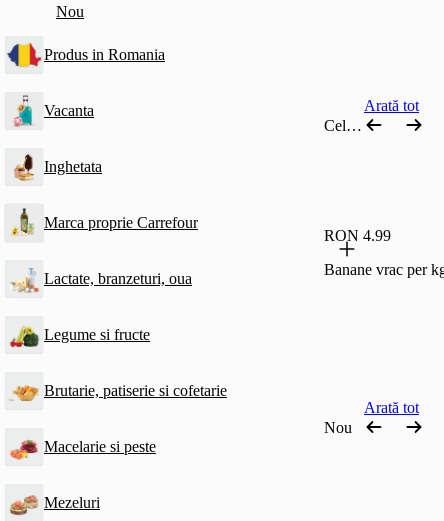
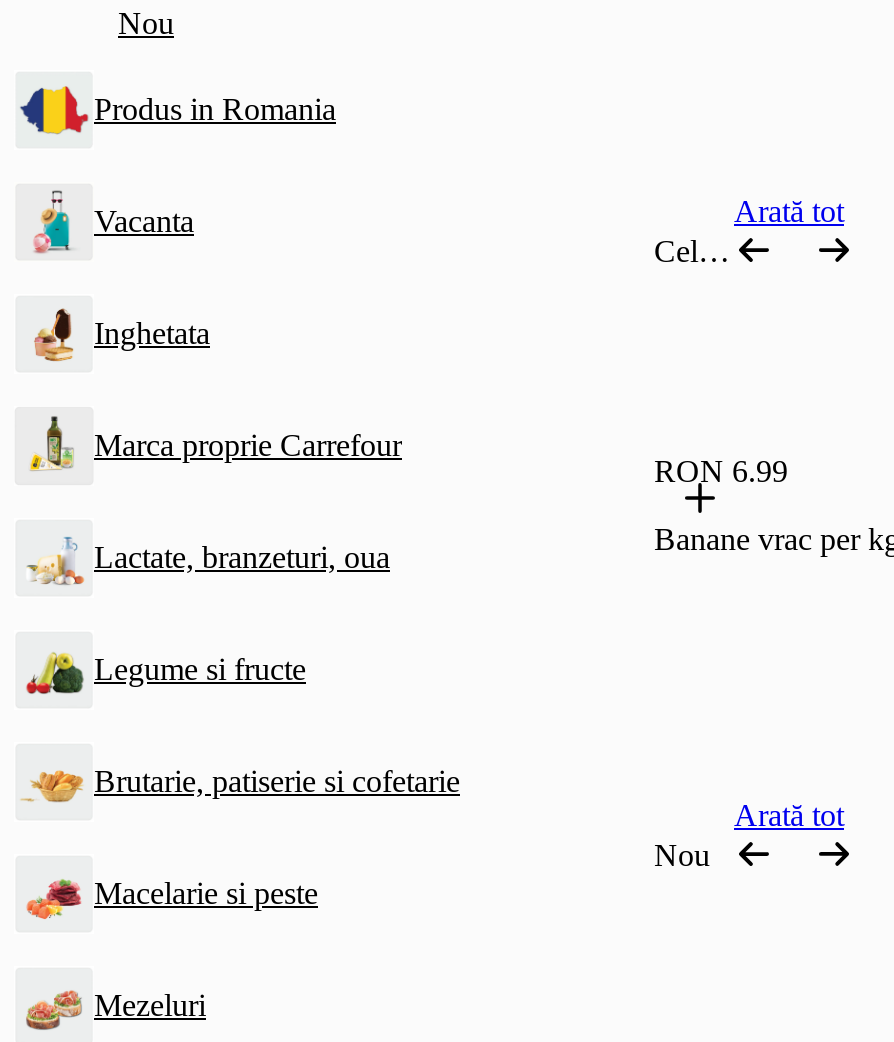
[324,227,391,244] RON 4.99 -> [654,454,788,488] RON 6.99

